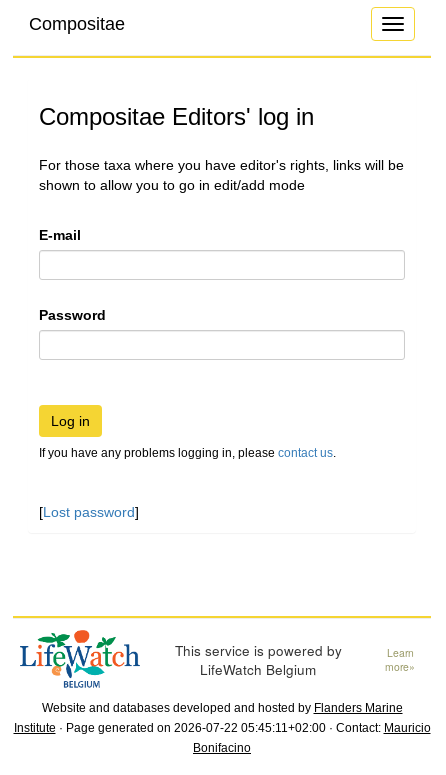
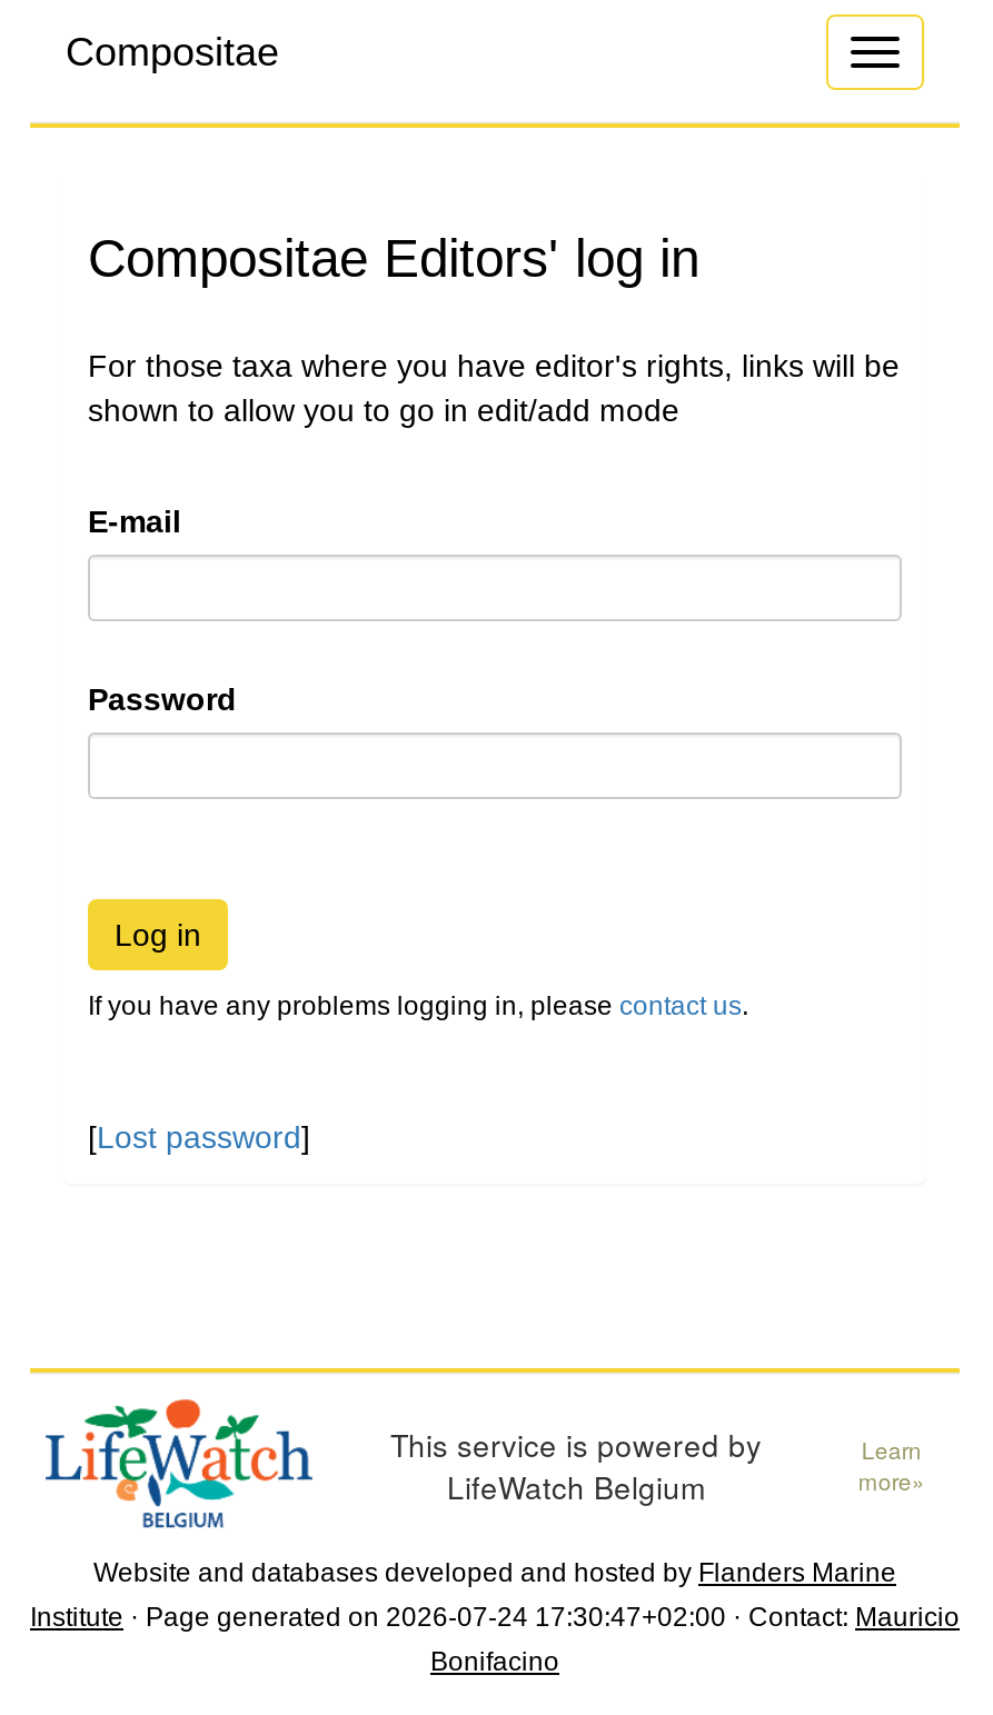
[13,721,430,735] Institute · Page generated on 2026-07-22 05:45:11+02:00 · Contact: Mauricio -> [30,1602,960,1633] Institute · Page generated on 2026-07-24 17:30:47+02:00 · Contact: Mauricio

